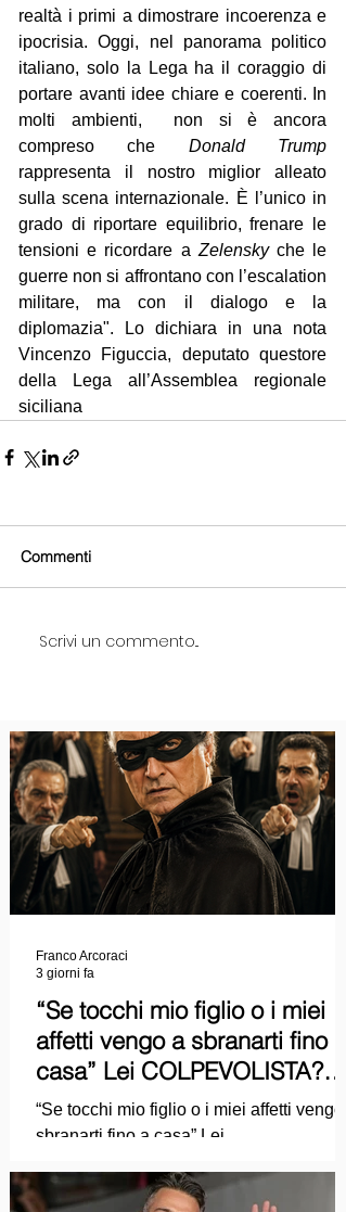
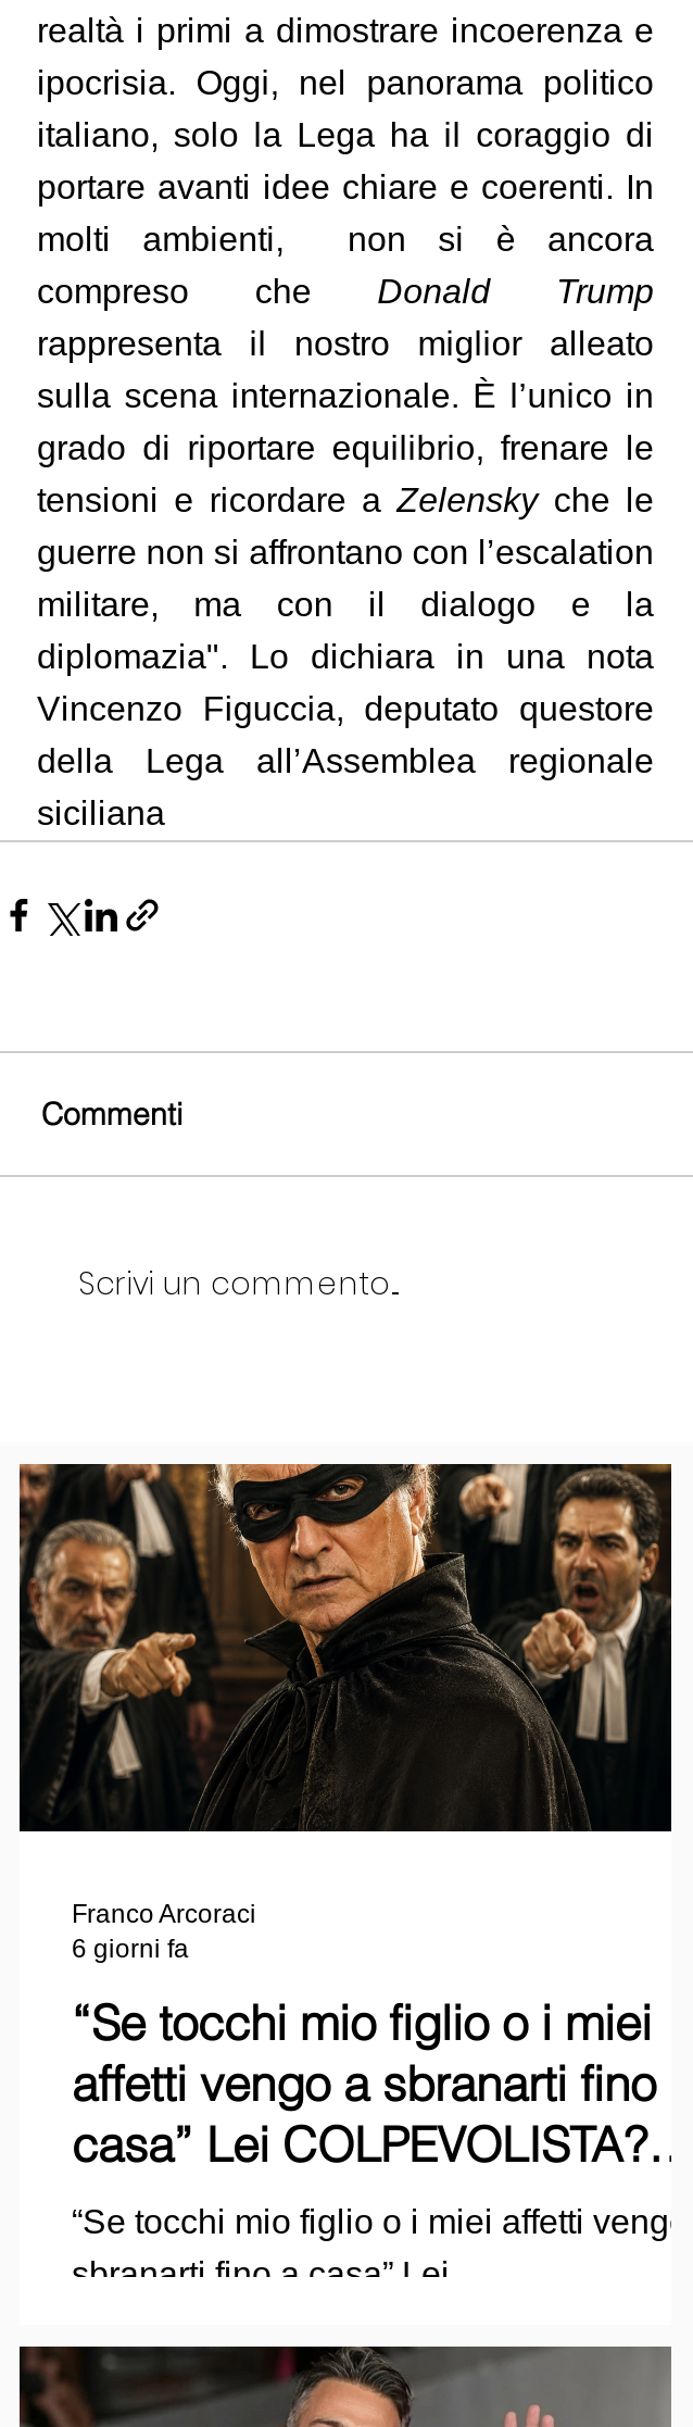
[36,966,94,981] 3 giorni fa -> [72,1934,189,1964] 6 giorni fa

